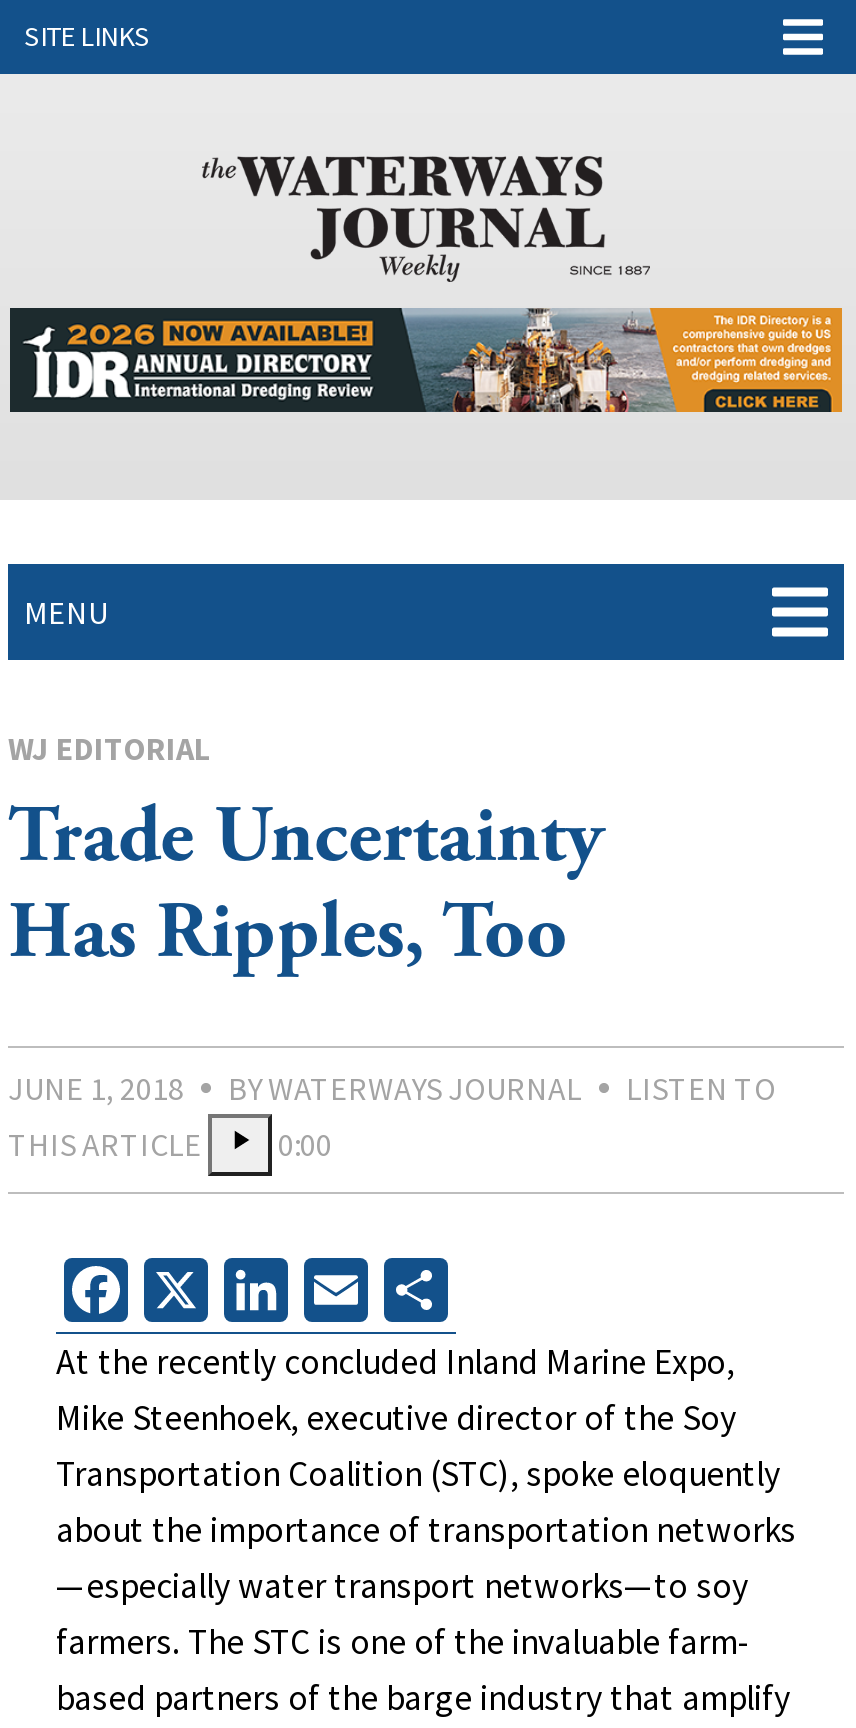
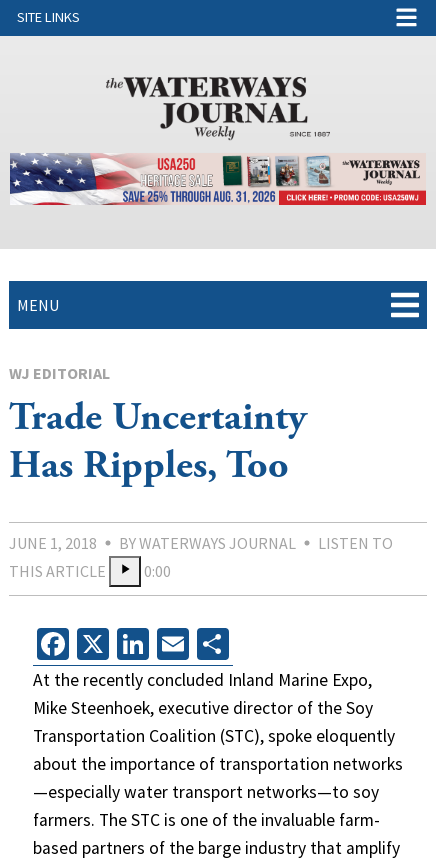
[8,306,844,414] [image] -> [10,153,427,206] [image]

